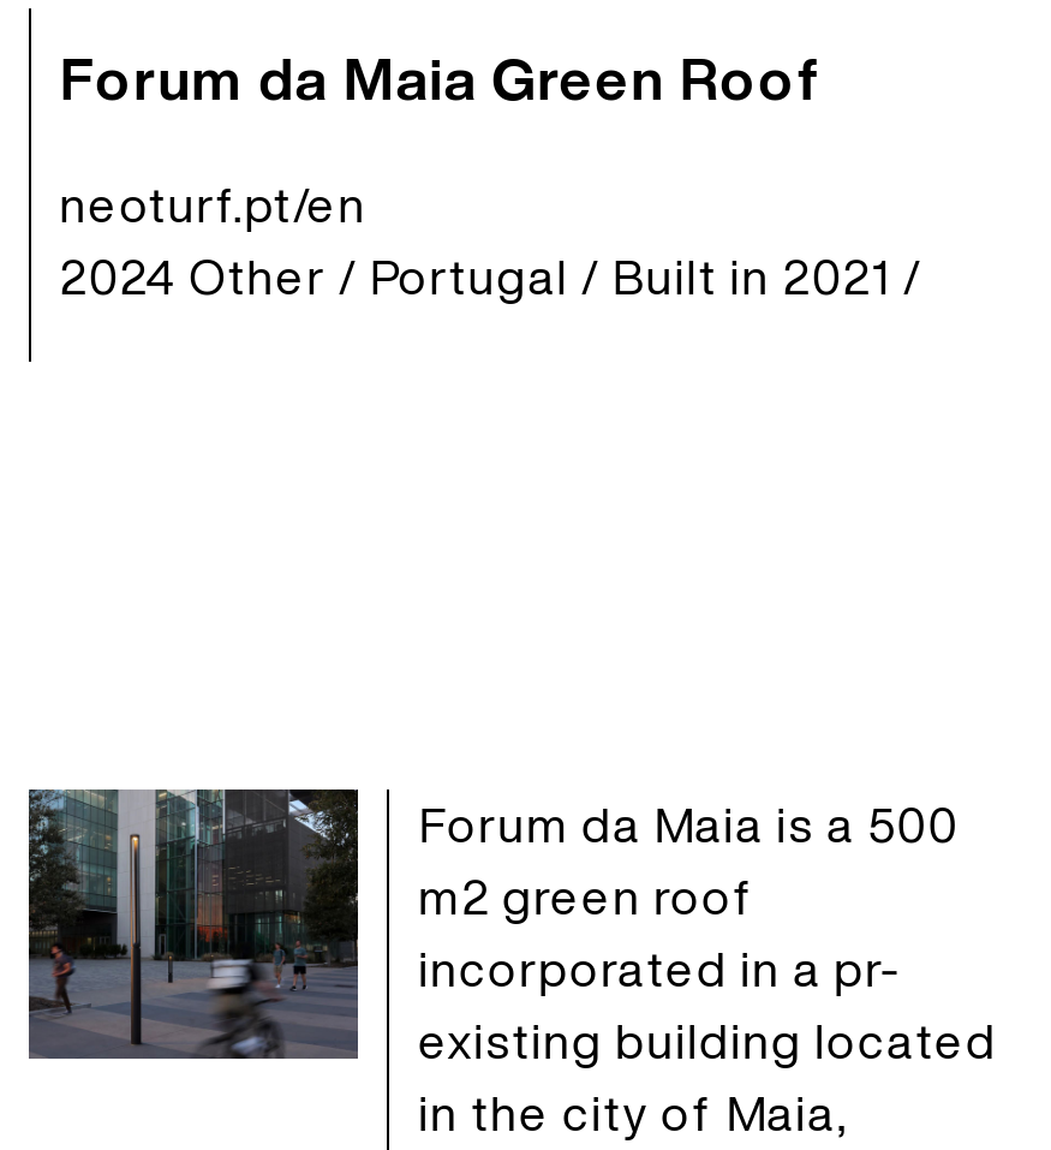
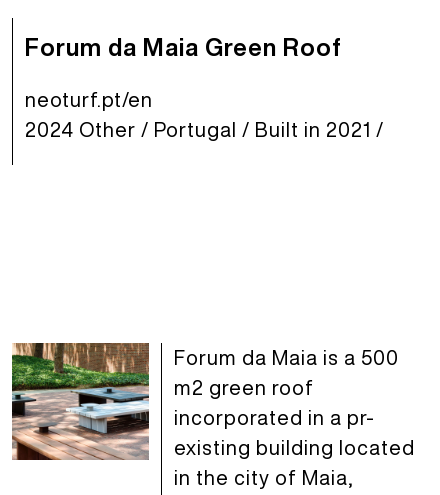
[26,787,360,1071] [image] -> [11,342,150,461] [image]

